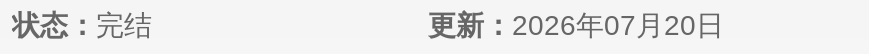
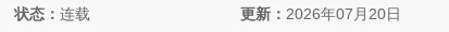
[12,10,152,42] 状态：完结 -> [14,6,90,23] 状态：连载

